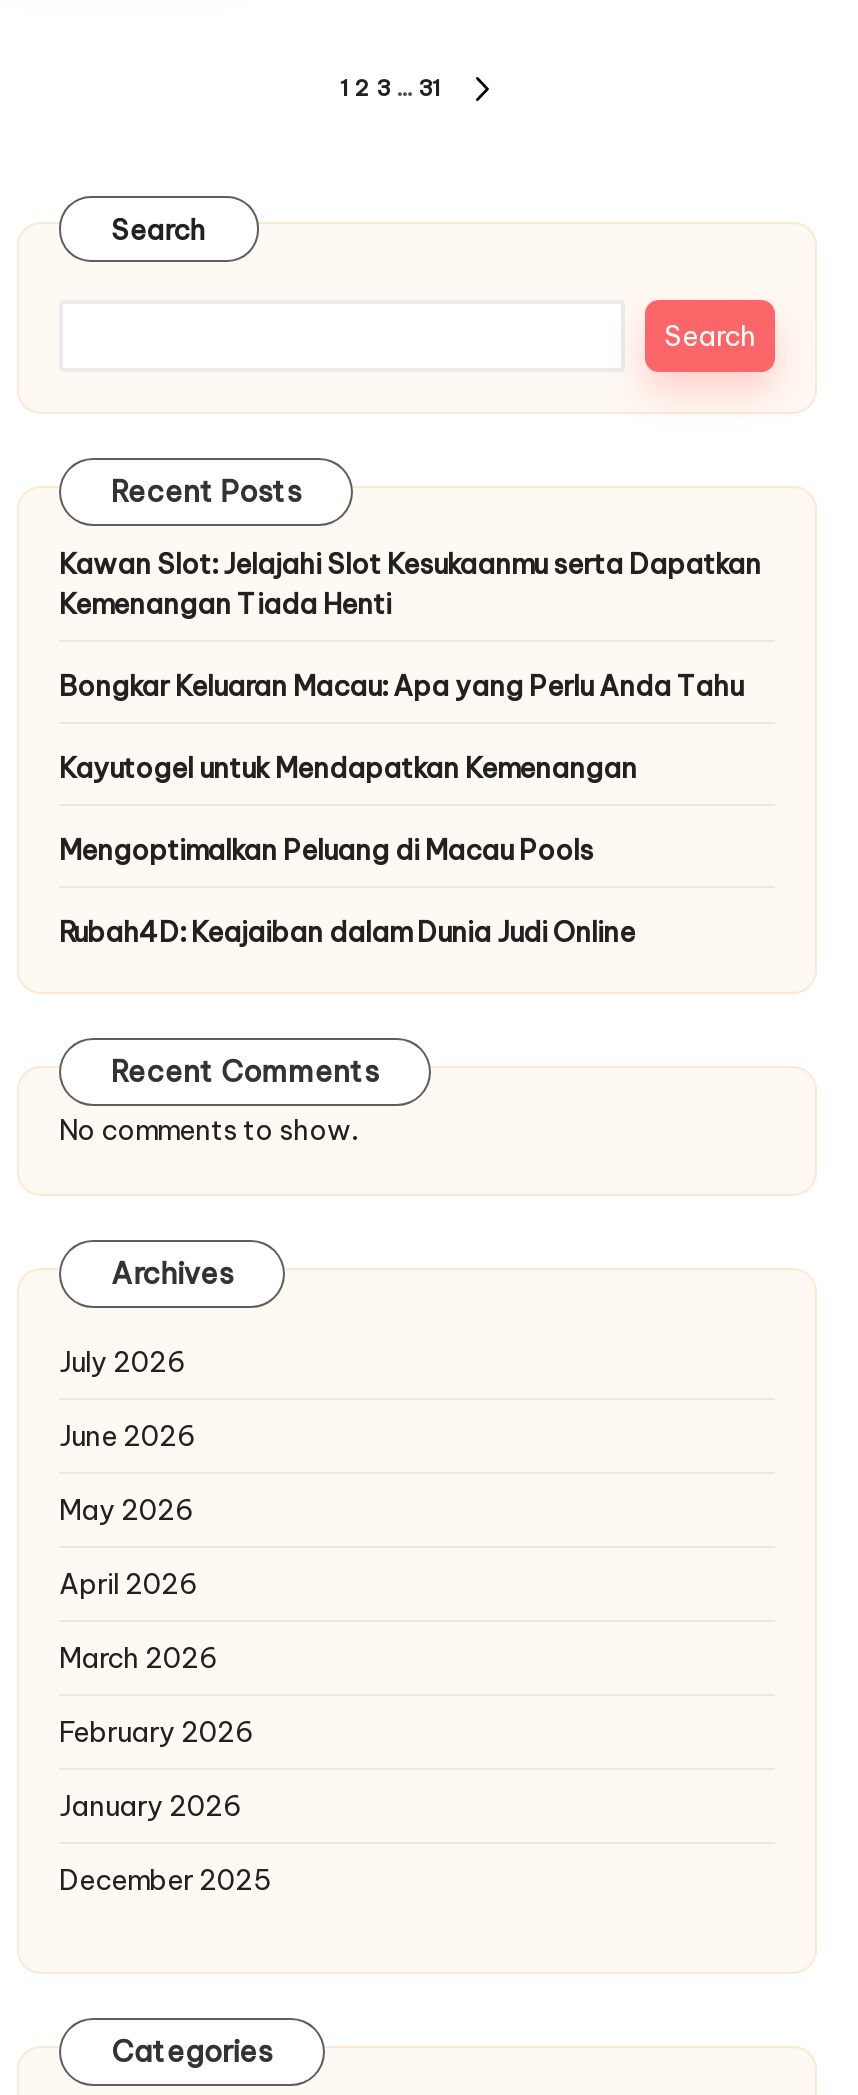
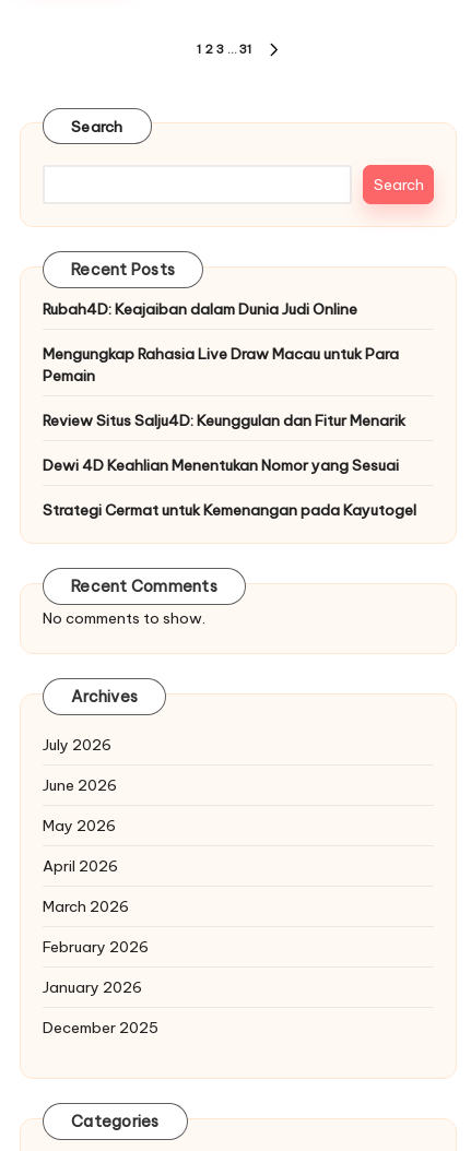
[59,546,761,868] Kawan Slot: Jelajahi Slot Kesukaanmu serta Dapatkan | Kemenangan Tiada Henti | Bongkar Keluaran Macau: Apa yang Perlu Anda Tahu | Kayutogel untuk Mendapatkan Kemenangan | Mengoptimalkan Peluang di Macau Pools -> none
moved [59,914,635,950] -> [43,299,357,319]: Rubah4D: Keajaiban dalam Dunia Judi Online
none -> [43,344,416,520] Mengungkap Rahasia Live Draw Macau untuk Para | Pemain | Review Situs Salju4D: Keunggulan dan Fitur Menarik | Dewi 4D Keahlian Menentukan Nomor yang Sesuai | Strategi Cermat untuk Kemenangan pada Kayutogel

